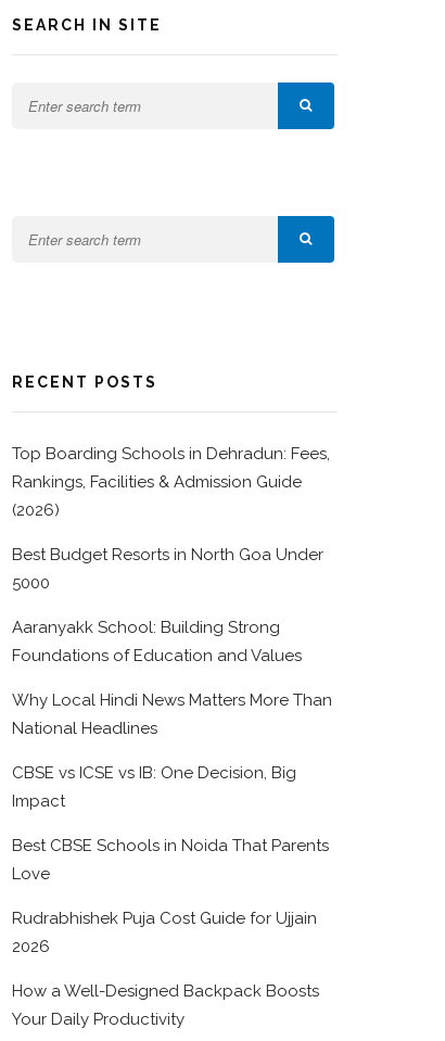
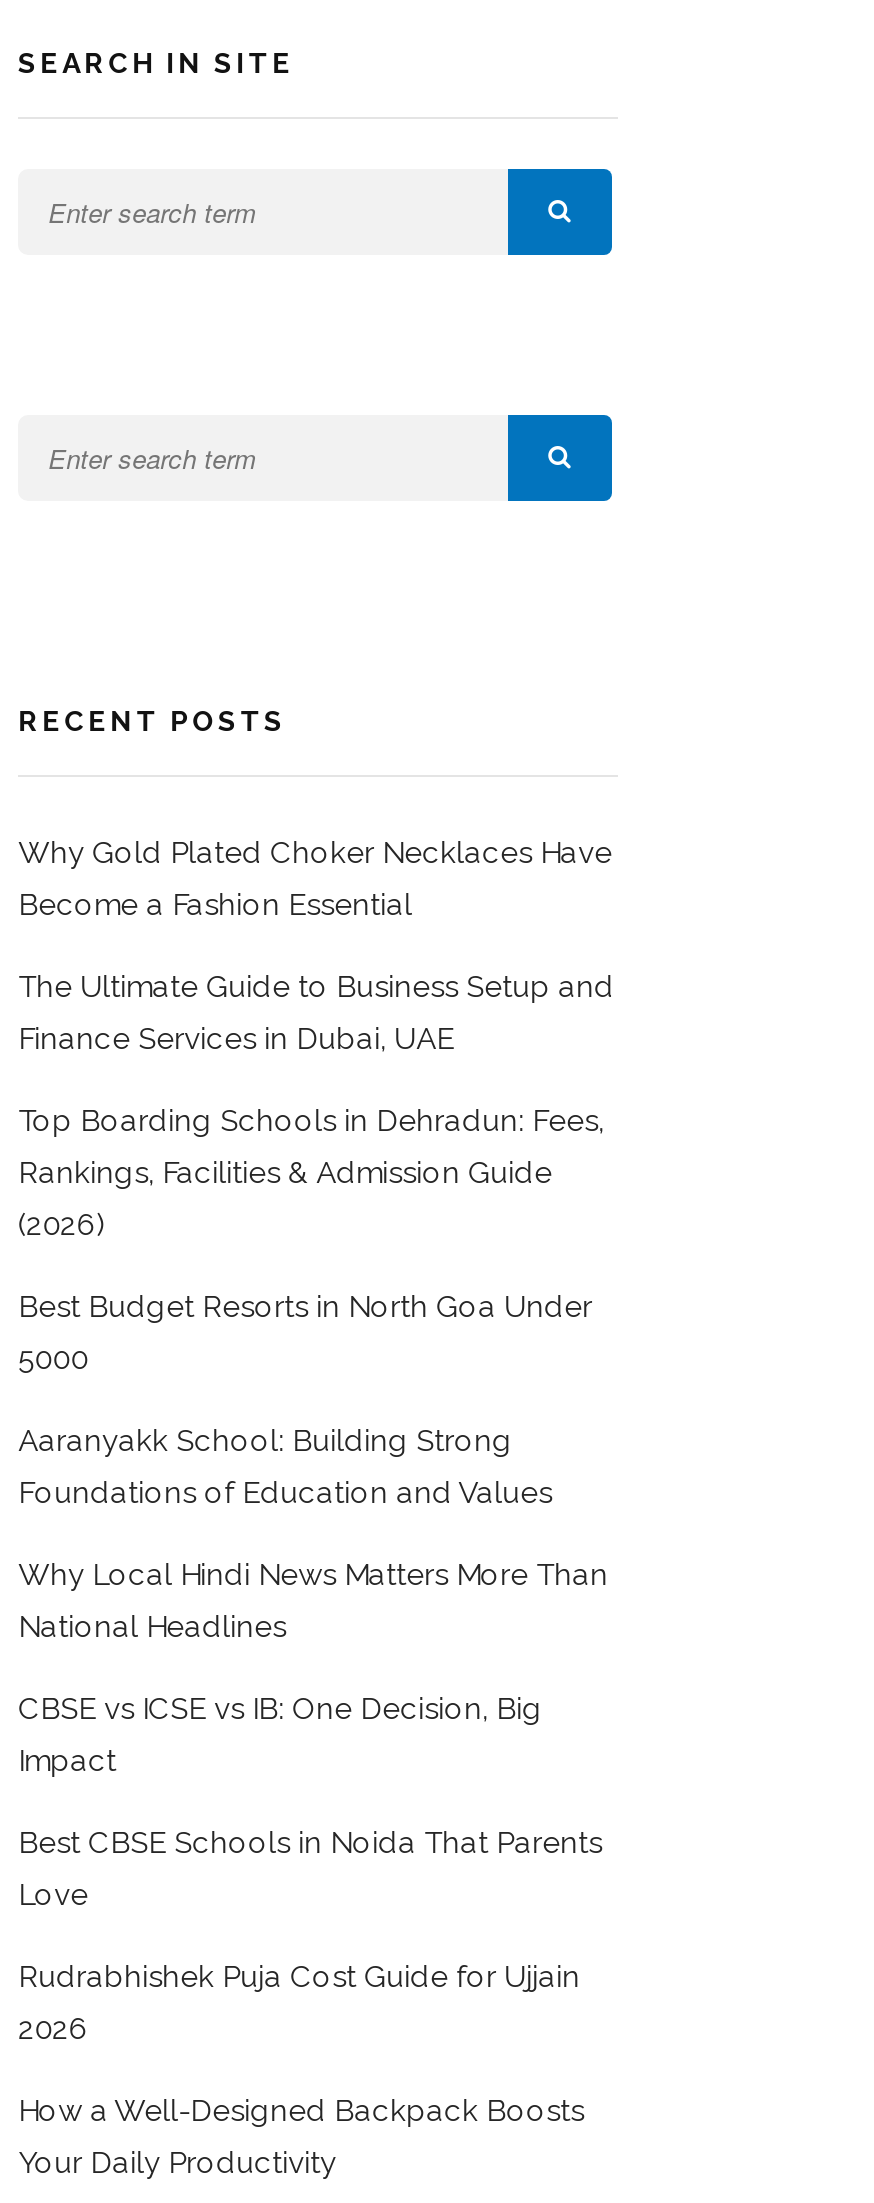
none -> [18,835,614,1057] Why Gold Plated Choker Necklaces Have | Become a Fashion Essential | The Ultimate Guide to Business Setup and | Finance Services in Dubai, UAE

